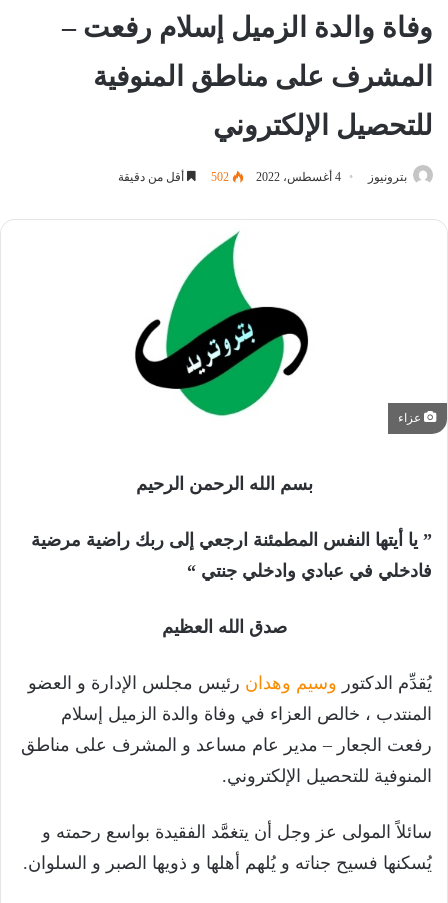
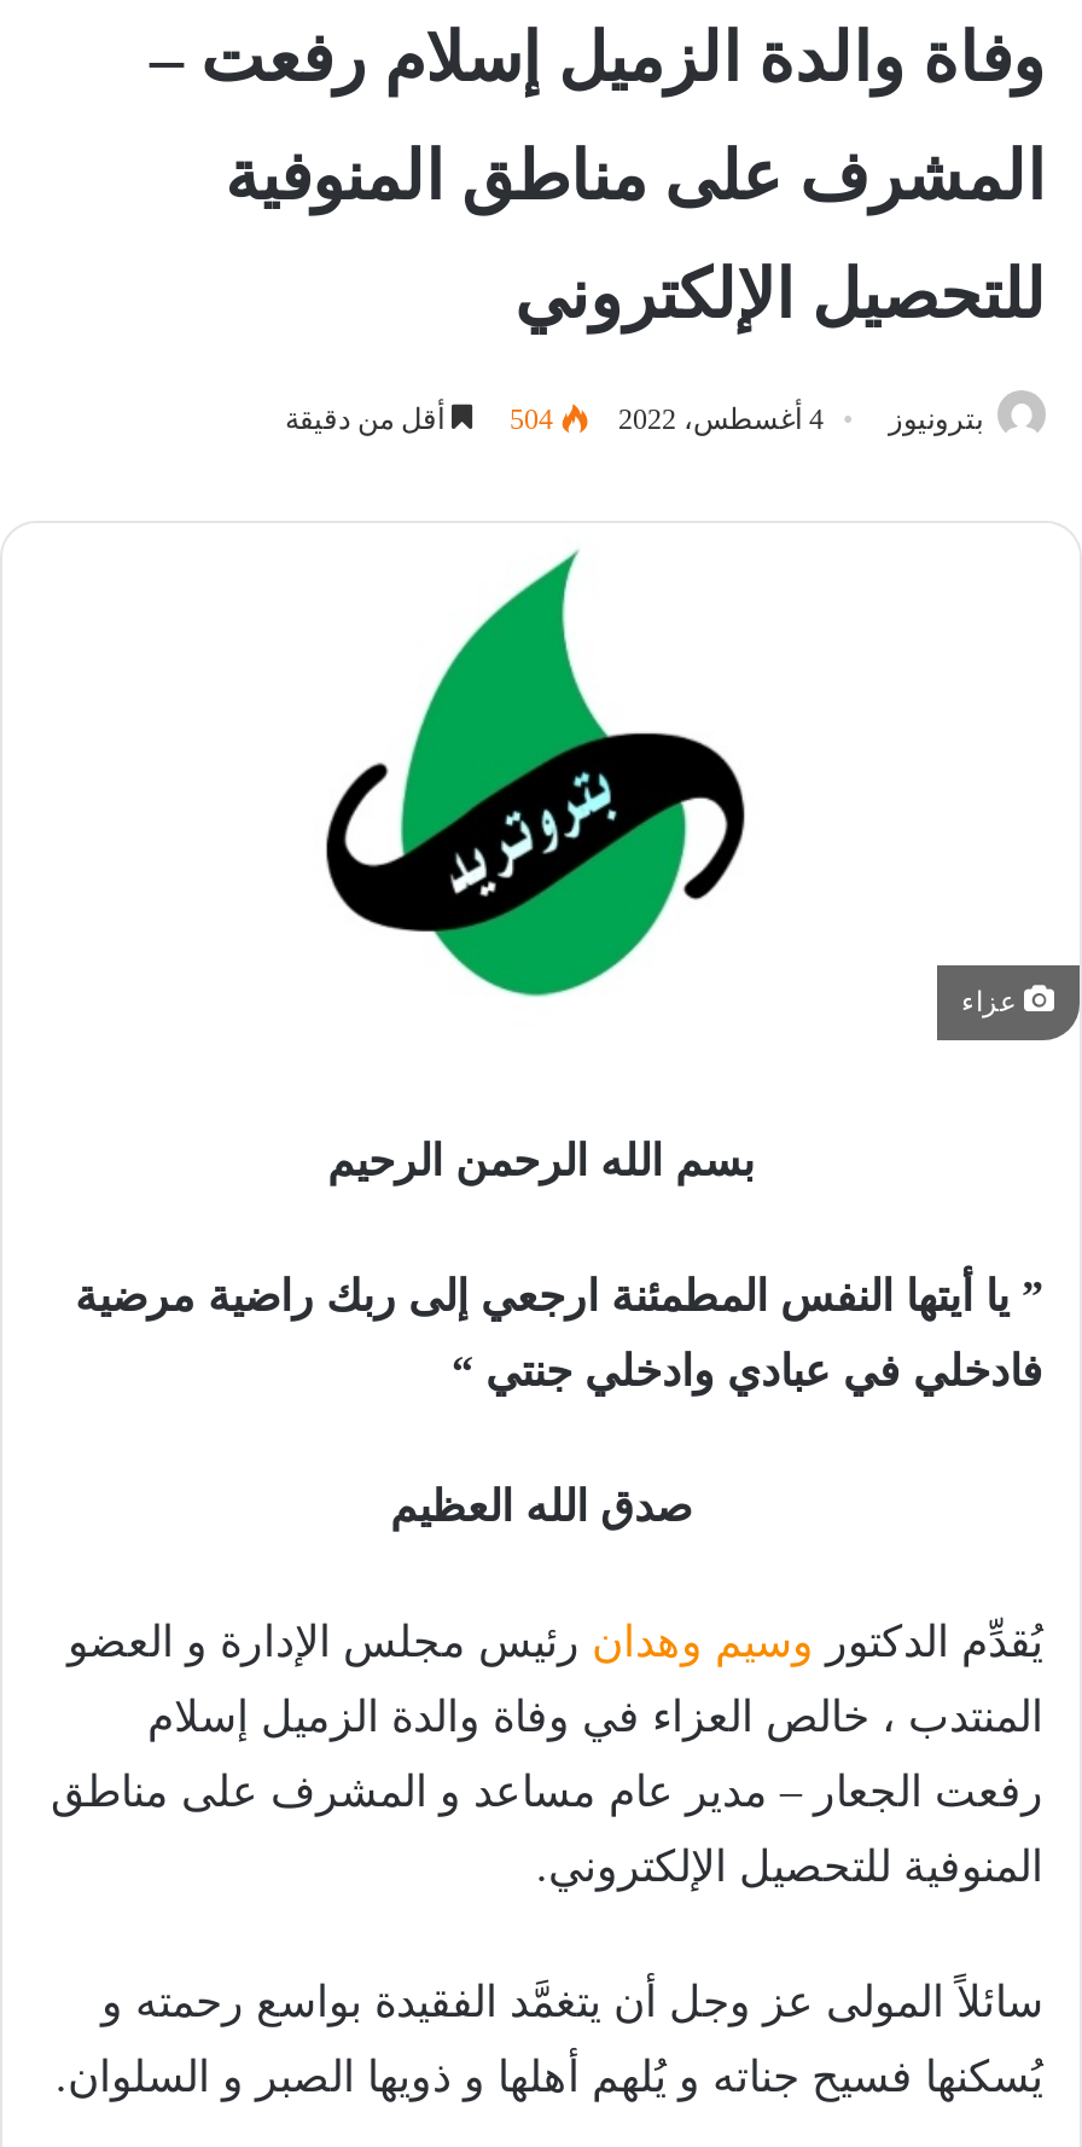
[211,169,229,183] 502 -> [510,401,553,435] 504

